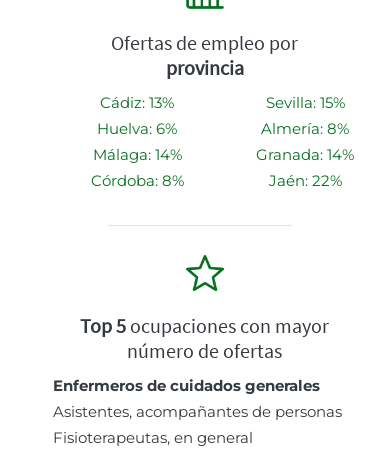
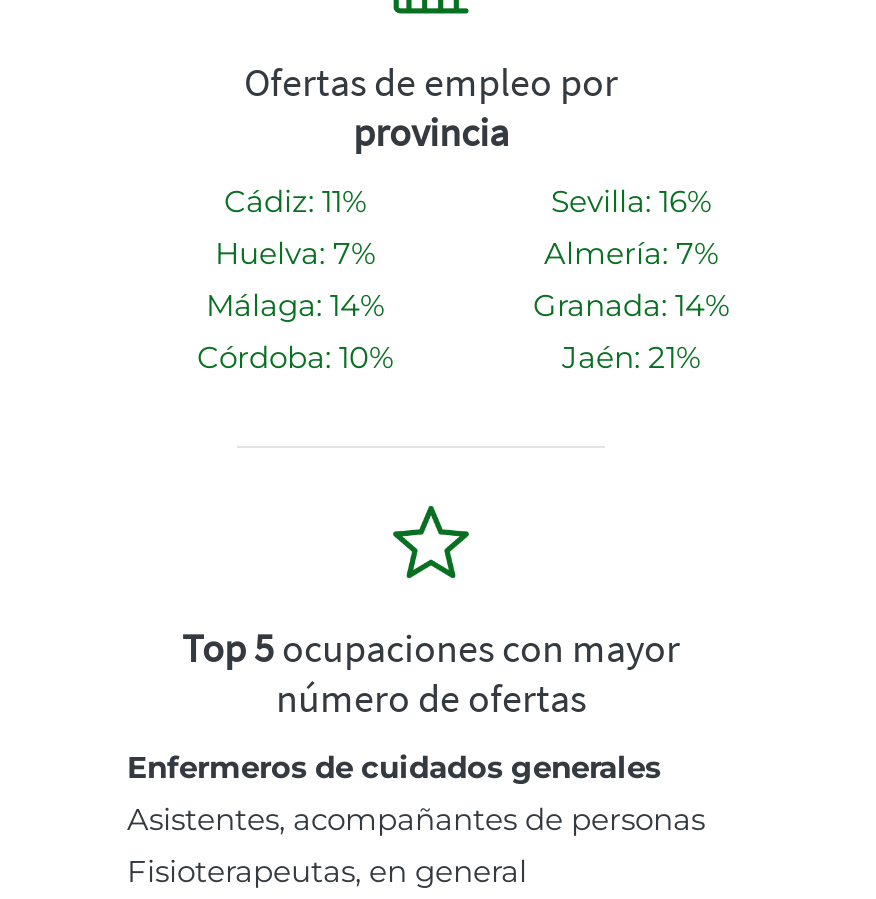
[100,93,174,112] Cádiz: 13% -> [224,182,366,220] Cádiz: 11%
[265,93,344,112] Sevilla: 15% -> [551,182,711,220] Sevilla: 16%
[97,119,177,138] Huelva: 6% -> [215,234,375,272] Huelva: 7%
[261,119,349,138] Almería: 8% -> [544,234,718,272] Almería: 7%
[90,171,183,190] Córdoba: 8% -> [197,338,393,376] Córdoba: 10%
[268,171,341,190] Jaén: 22% -> [562,338,700,376] Jaén: 21%

